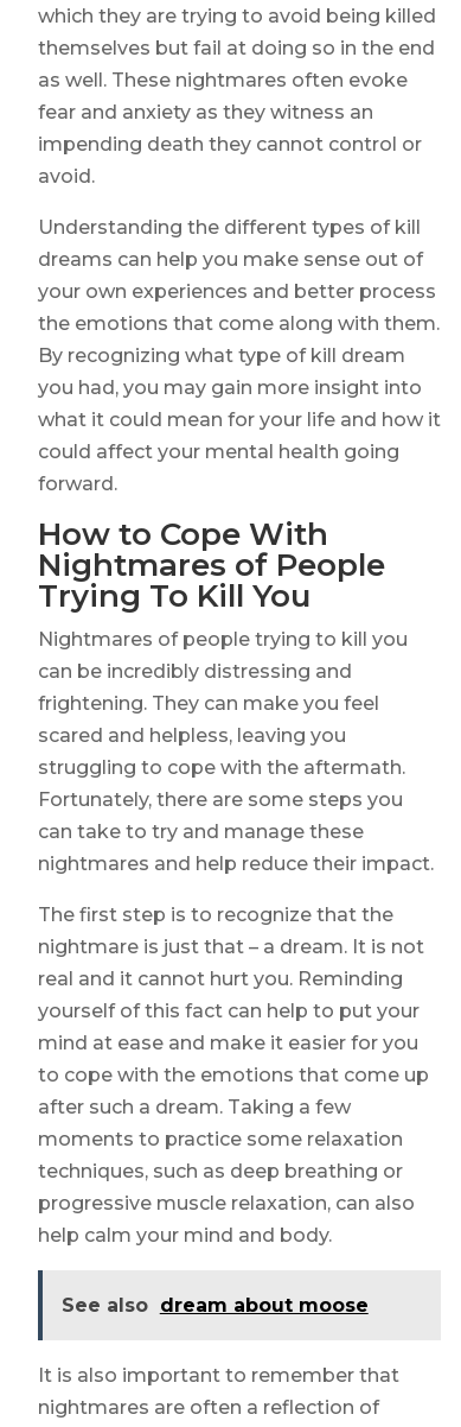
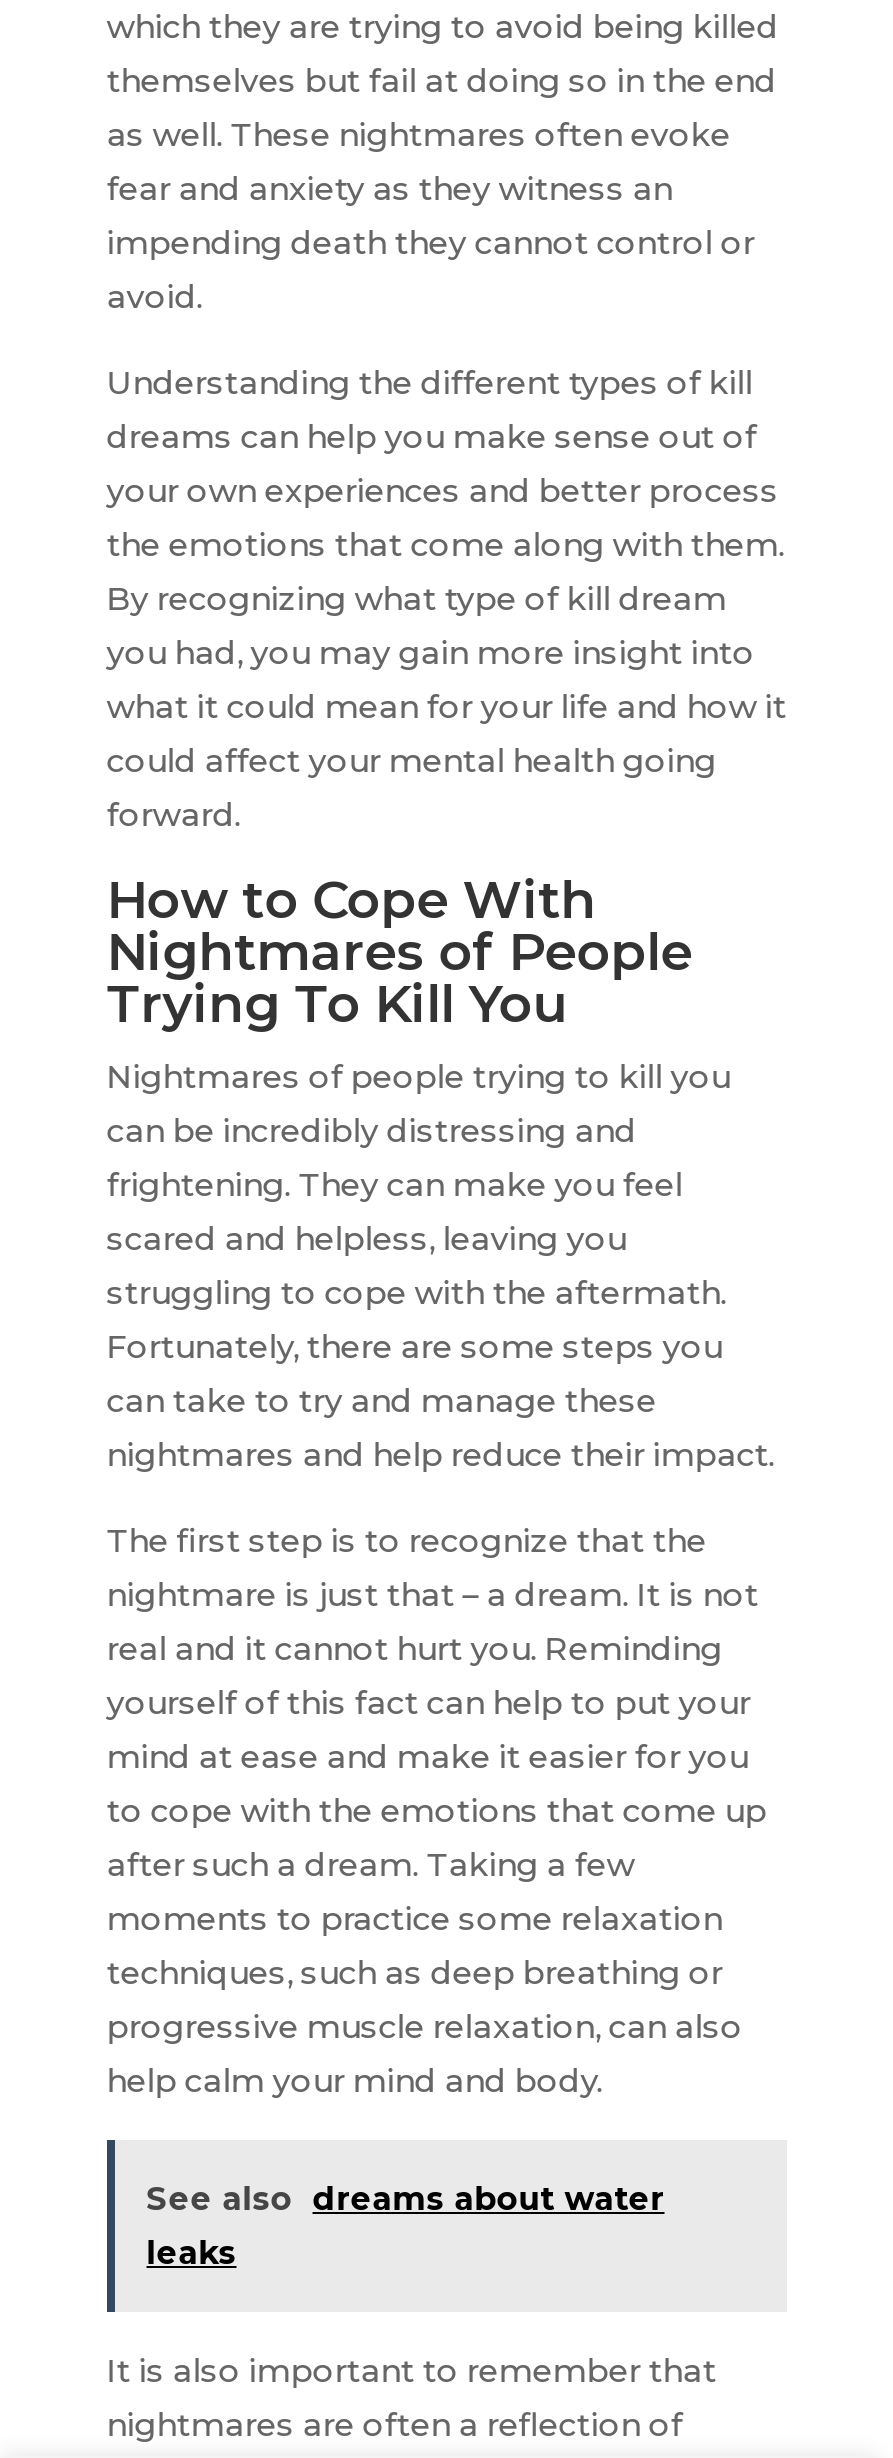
[61,1294,368,1317] See also dream about moose -> [147,2180,665,2272] See also dreams about water | leaks

